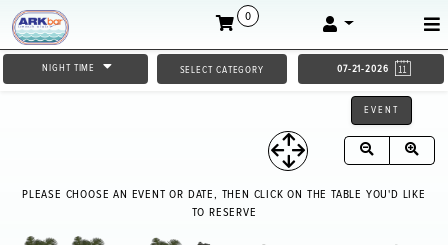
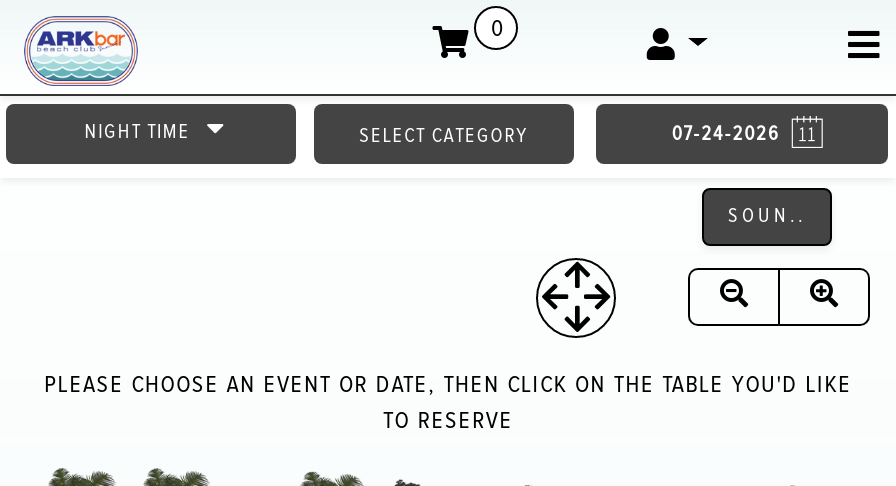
[337,64,389,74] 07-21-2026 -> [672,124,780,144] 07-24-2026
[364,105,399,115] EVENT -> [728,206,806,226] SOUN..

